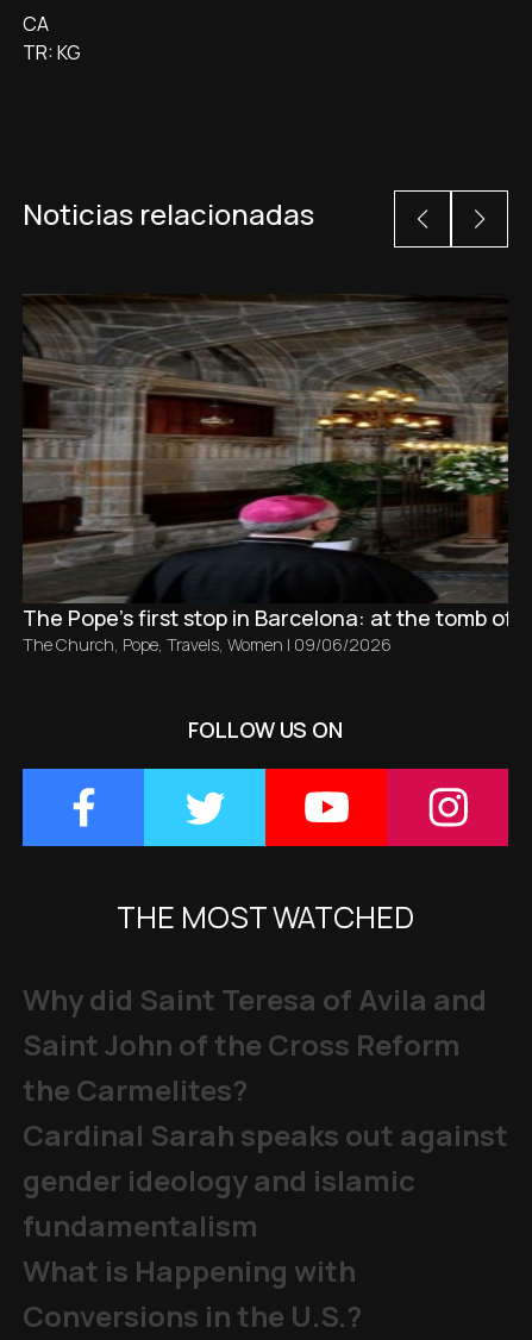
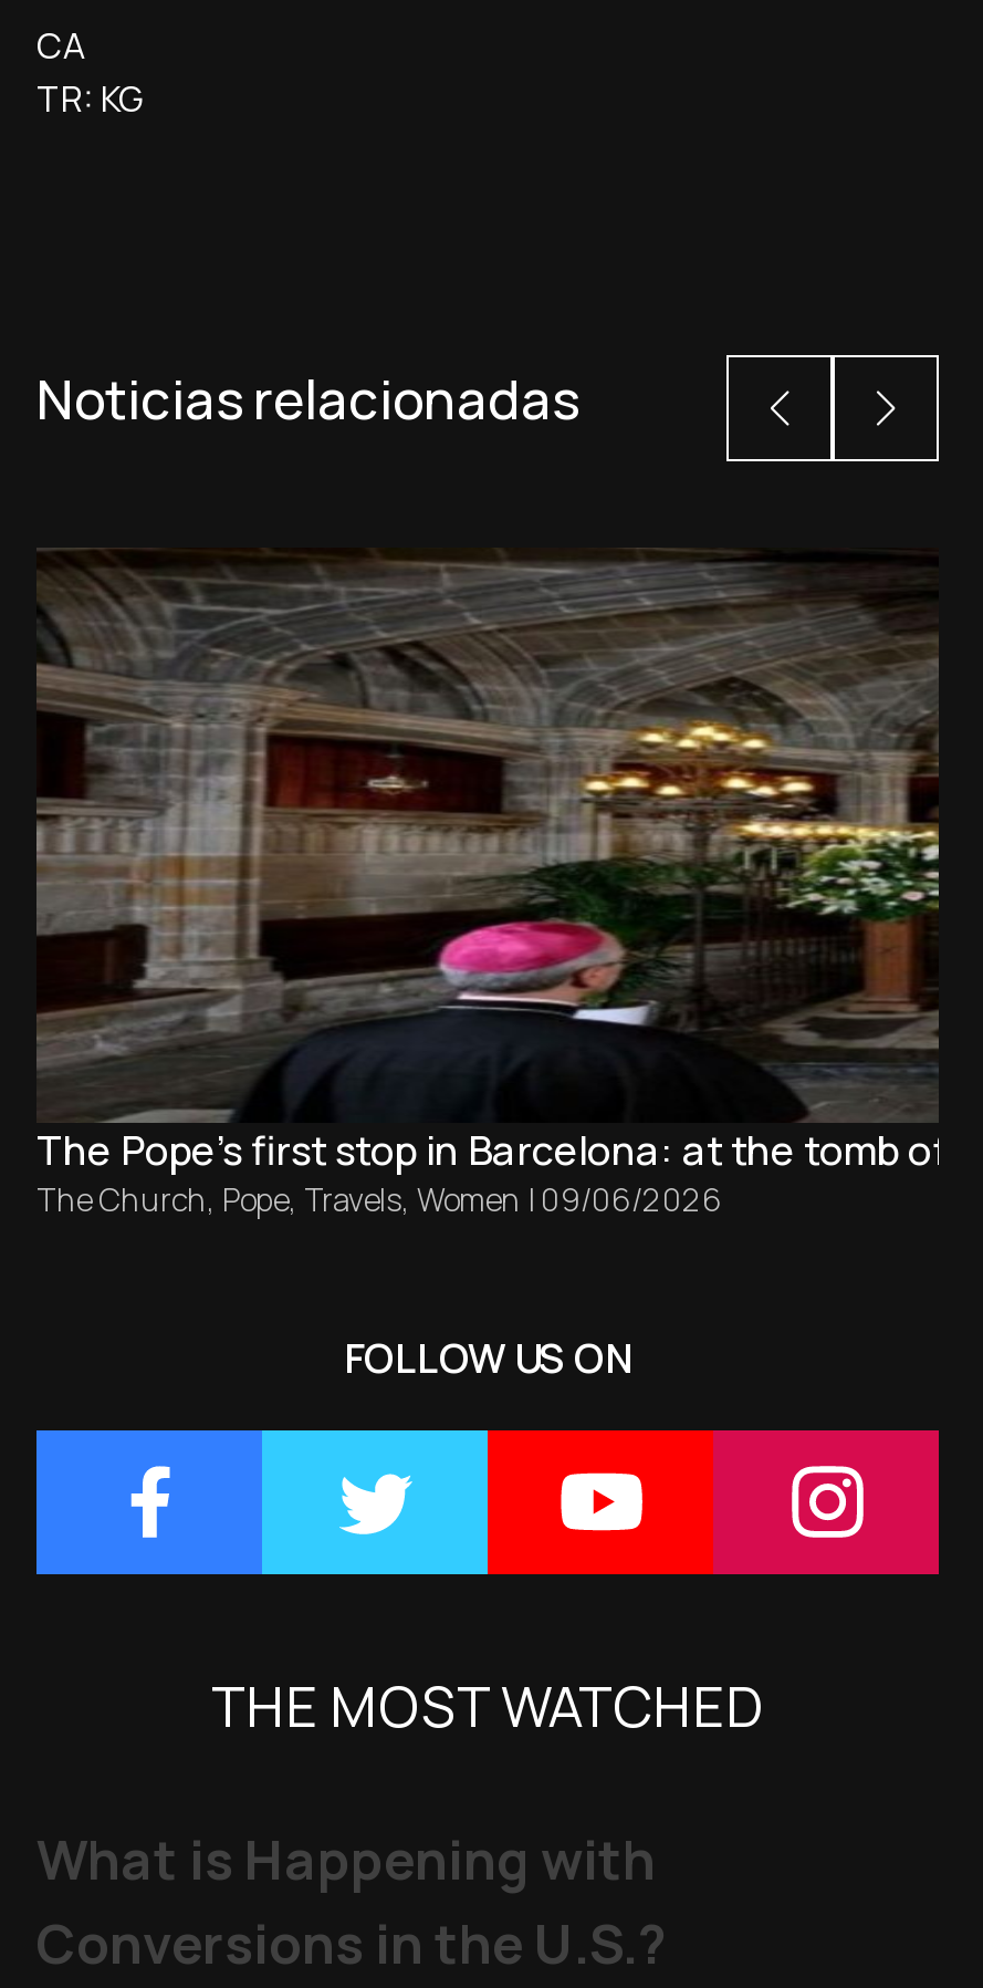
[23,979,508,1245] Why did Saint Teresa of Avila and | Saint John of the Cross Reform | the Carmelites? | Cardinal Sarah speaks out against | gender ideology and islamic | fundamentalism -> none

